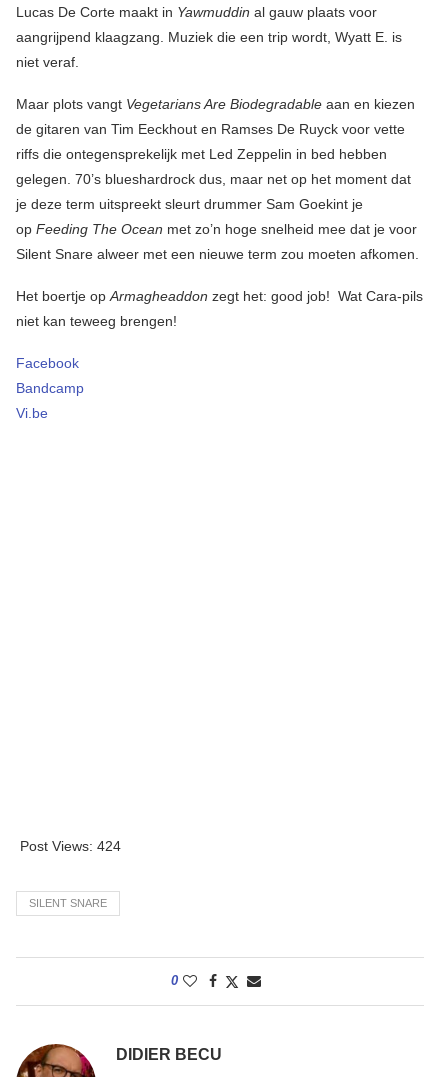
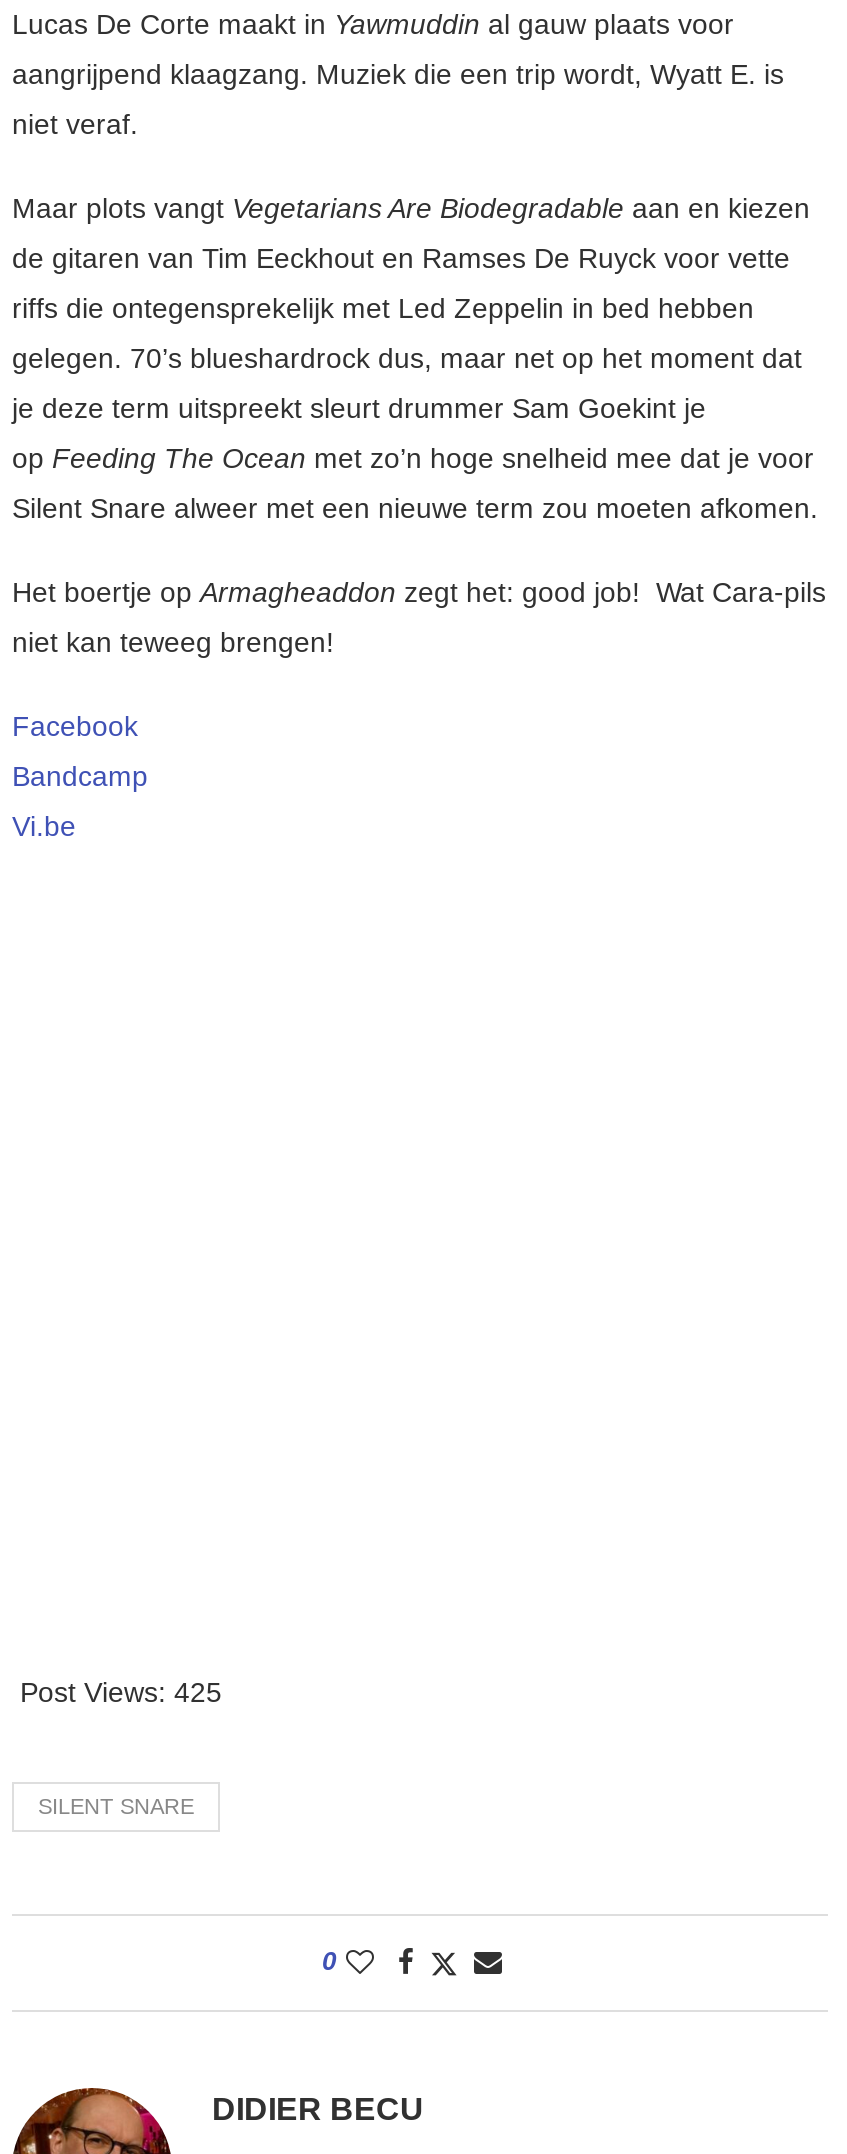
[20,838,121,854] Post Views: 424 -> [20,1677,222,1709] Post Views: 425

